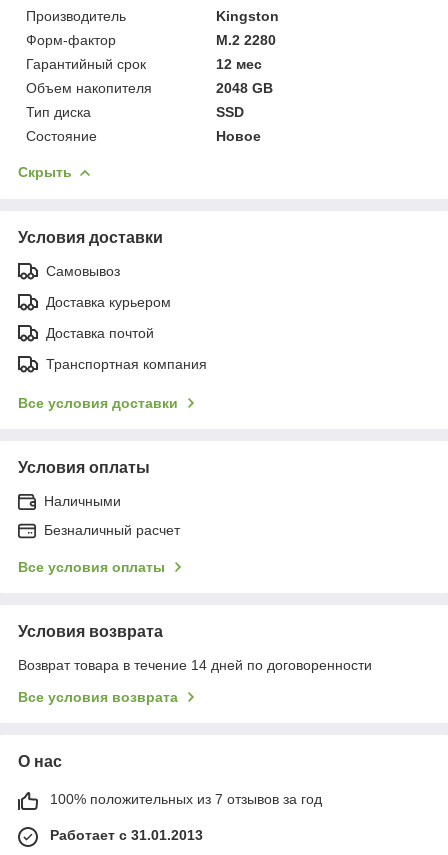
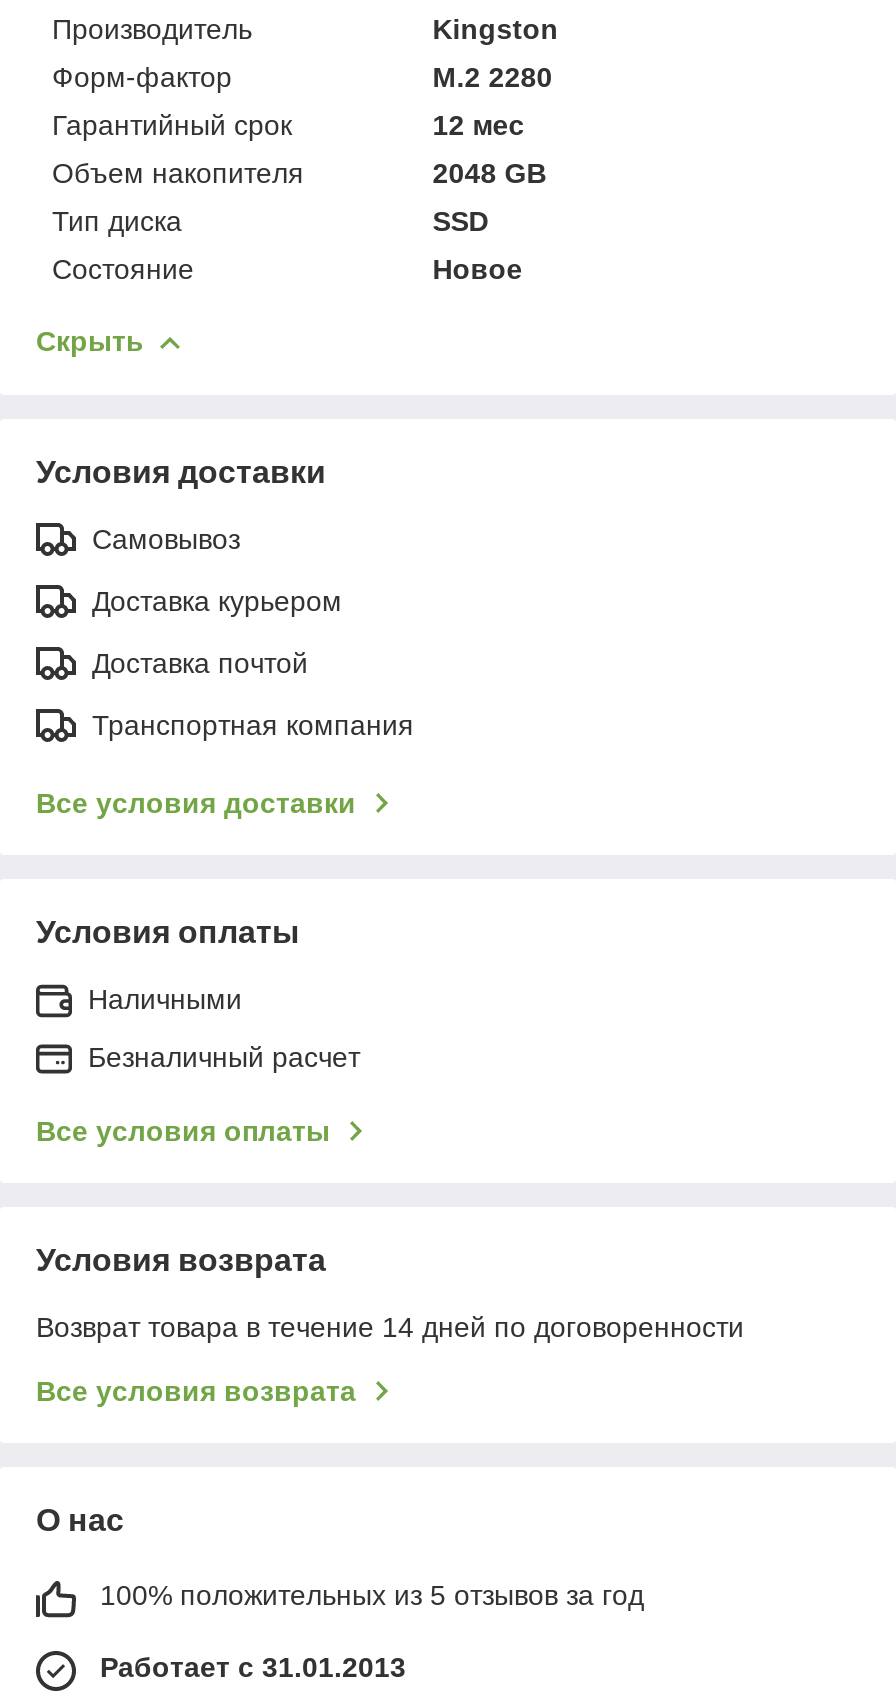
[50,791,322,807] 100% положительных из 7 отзывов за год -> [100,1579,644,1611] 100% положительных из 5 отзывов за год

